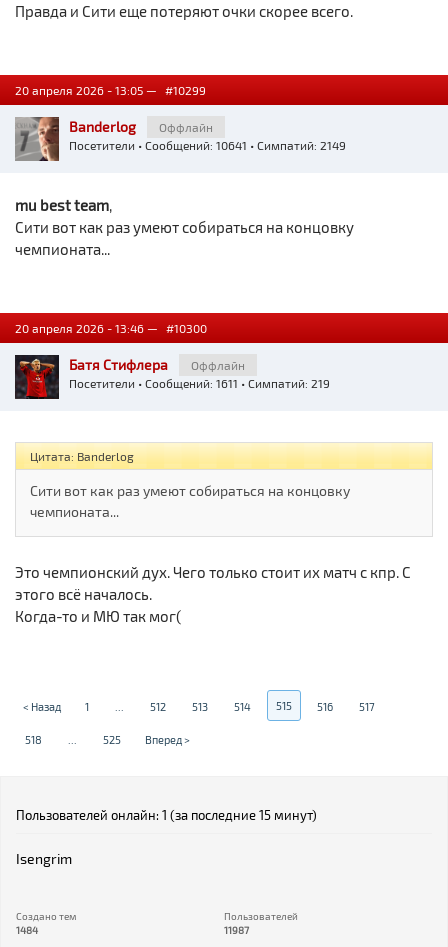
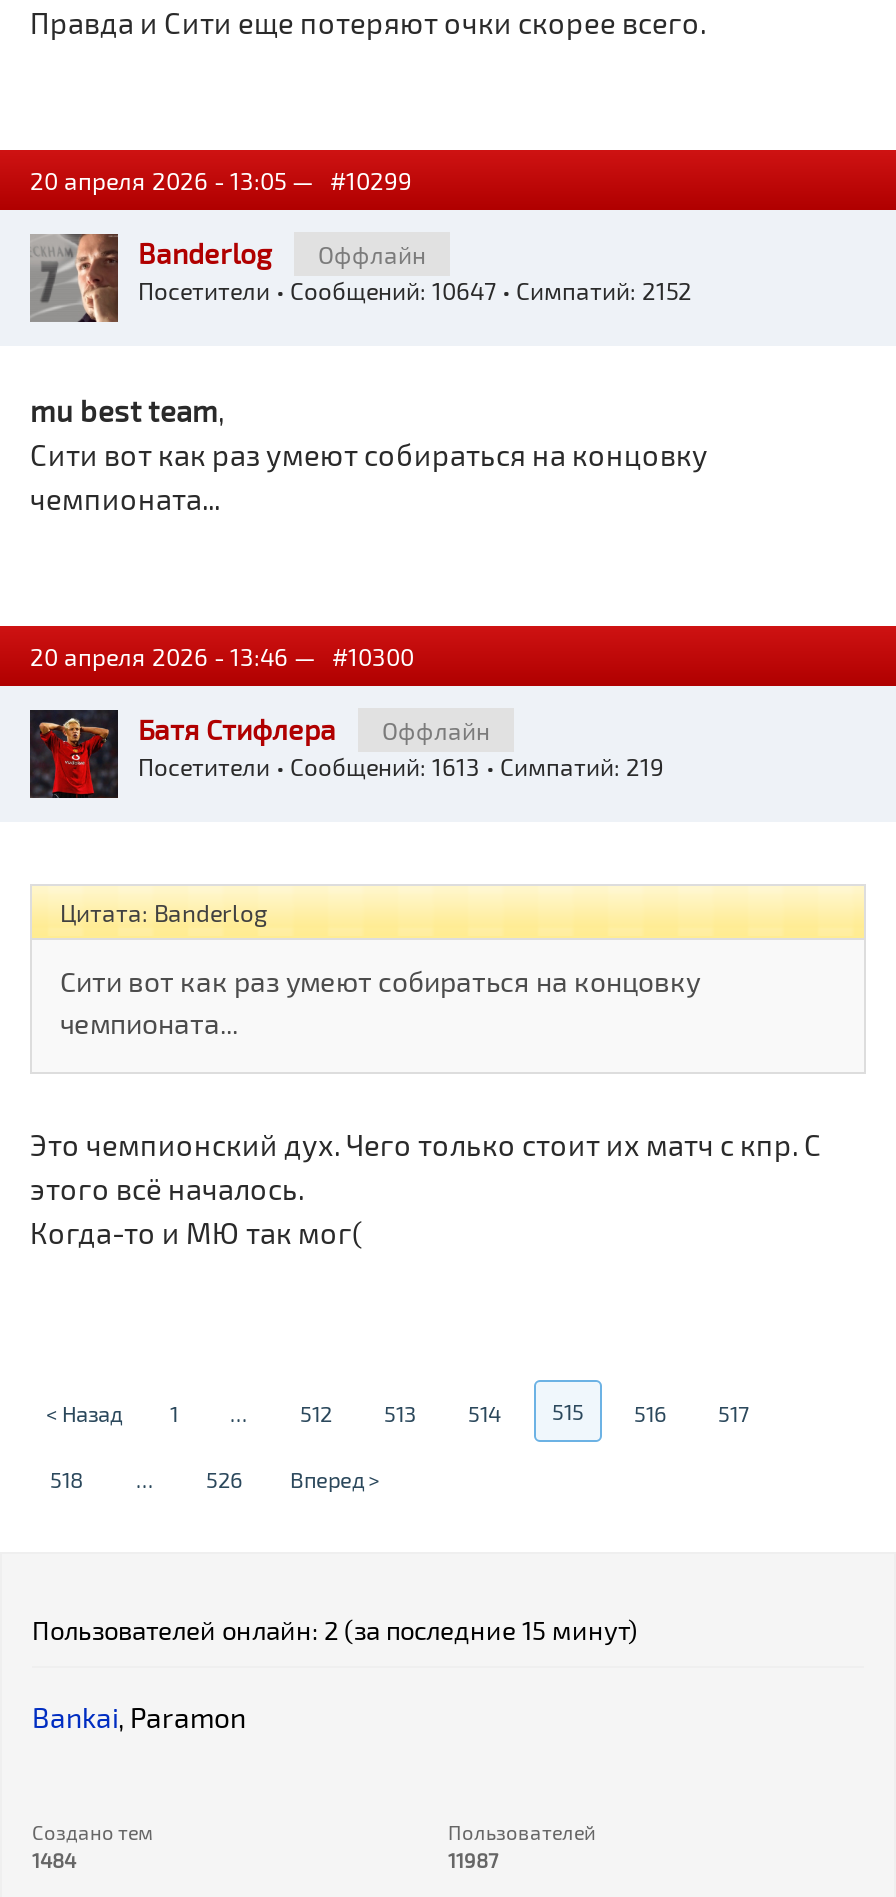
[69,138,346,152] Посетители • Сообщений: 10641 • Симпатий: 2149 -> [138,276,692,304] Посетители • Сообщений: 10647 • Симпатий: 2152
[69,376,330,390] Посетители • Сообщений: 1611 • Симпатий: 219 -> [138,752,664,780] Посетители • Сообщений: 1613 • Симпатий: 219
[103,733,121,746] 525 -> [206,1466,242,1492] 526
[16,807,317,823] Пользователей онлайн: 1 (за последние 15 минут) -> [32,1614,638,1646] Пользователей онлайн: 2 (за последние 15 минут)
[16,850,72,867] Isengrim -> [32,1700,246,1734] Bankai, Paramon

